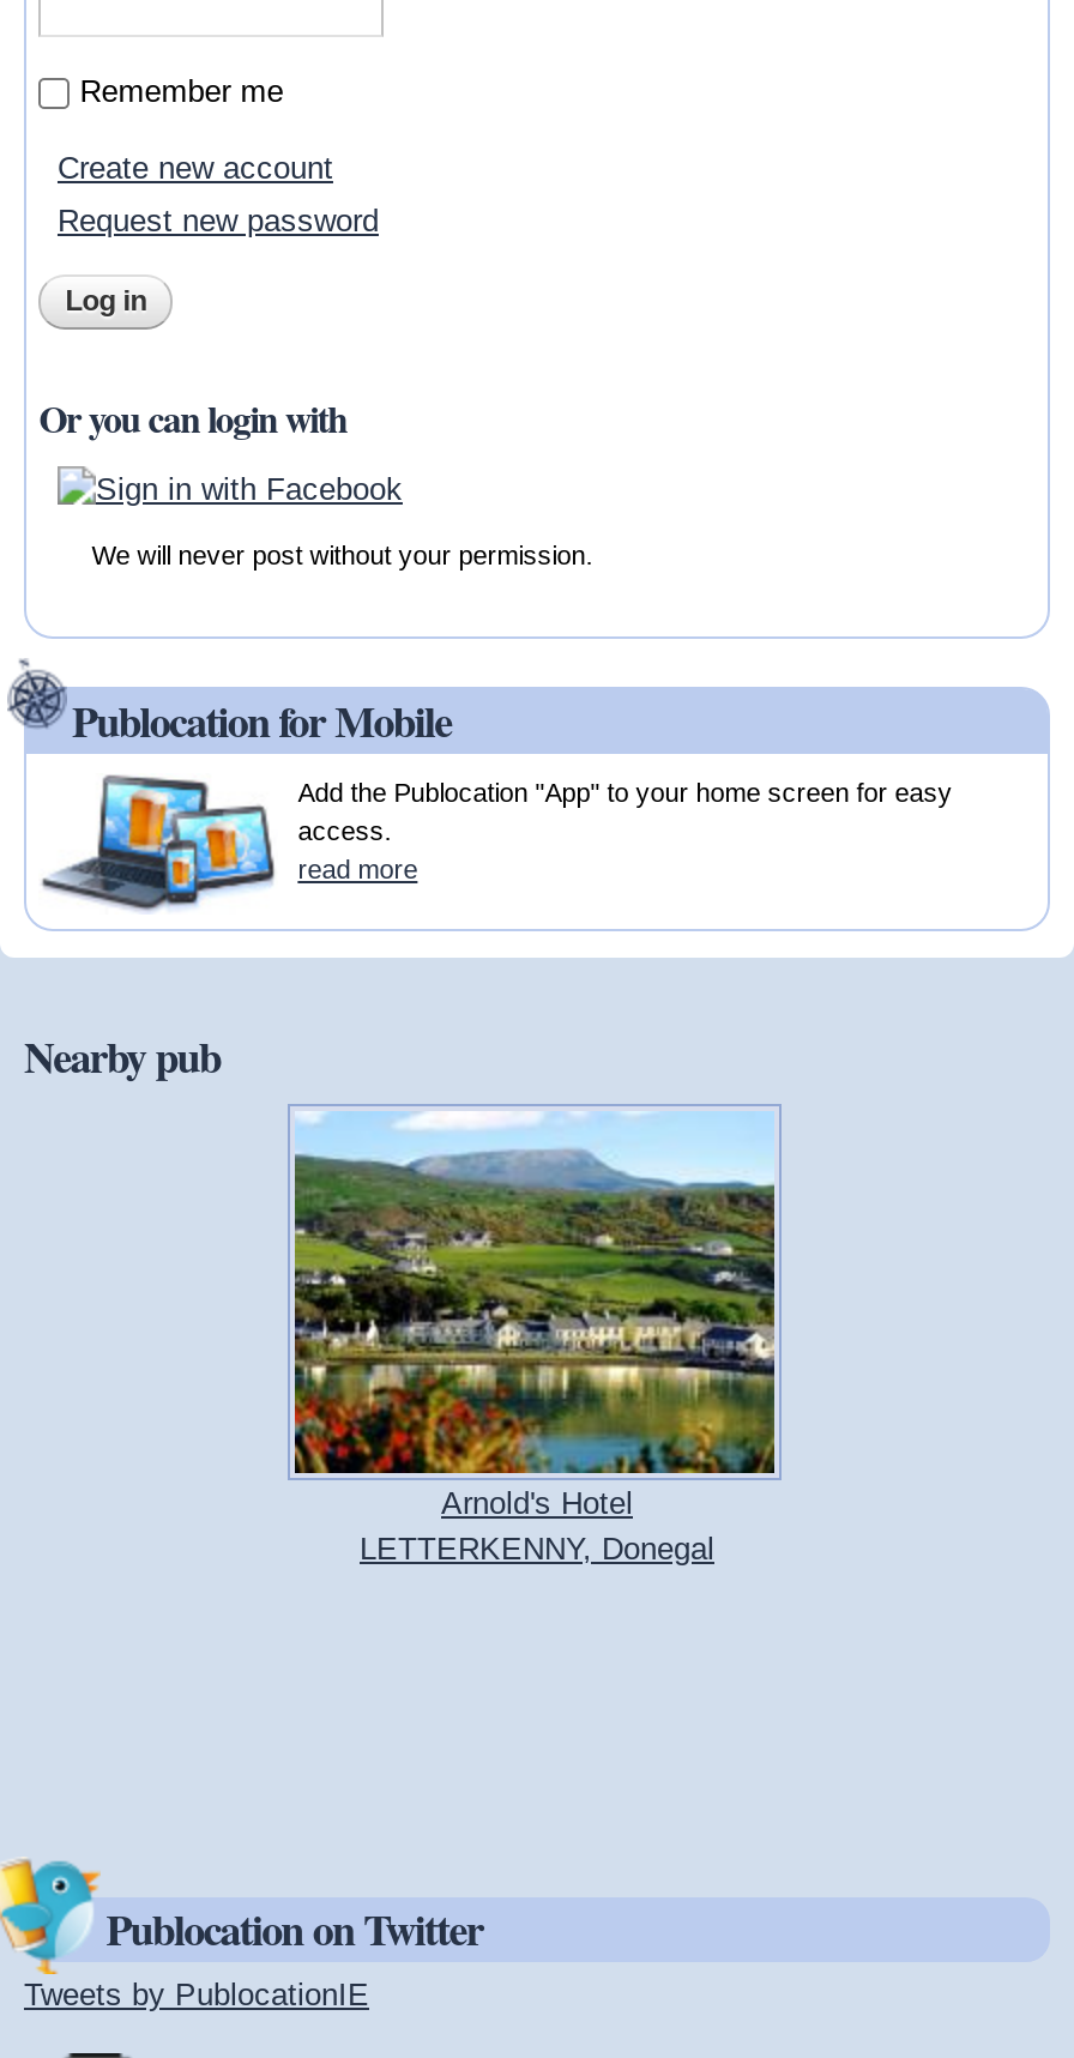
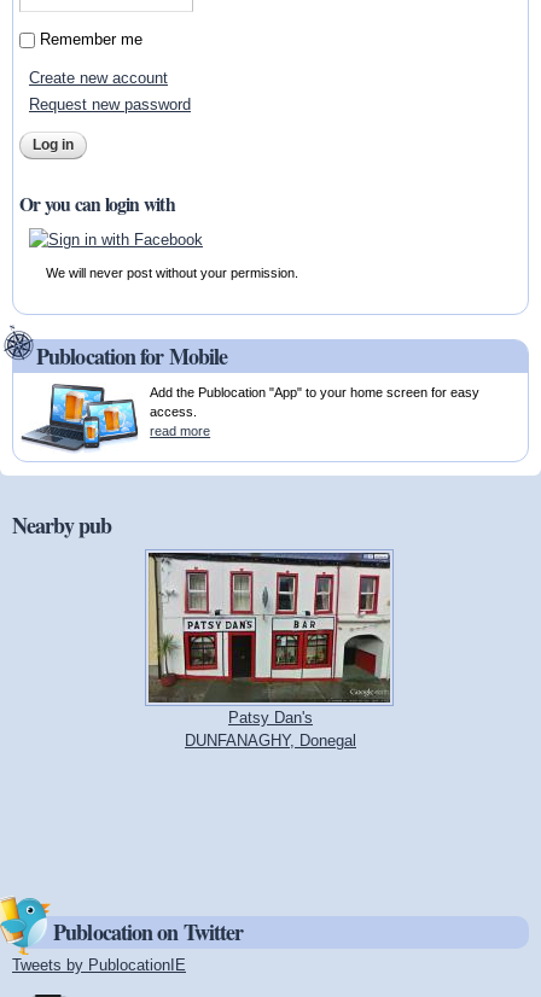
[292,1111,777,1566] [image] | Arnold's Hotel | LETTERKENNY, Donegal -> [149,552,390,749] [image] | Patsy Dan's | DUNFANAGHY, Donegal

